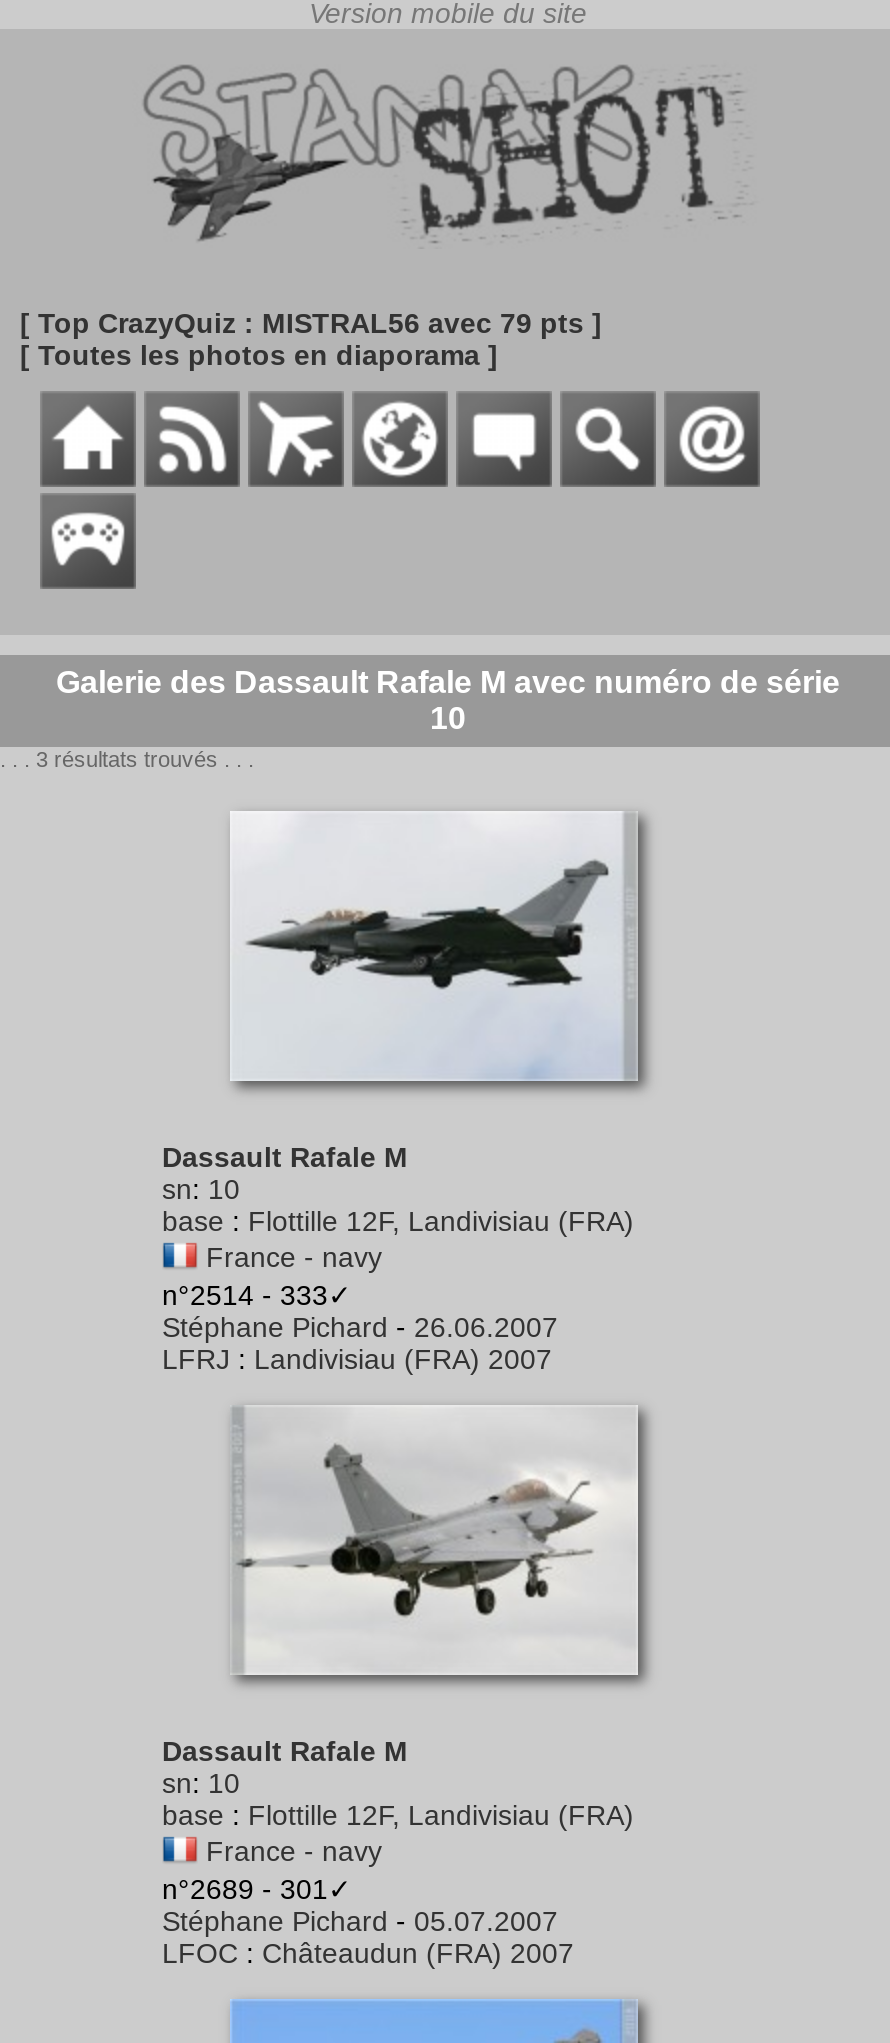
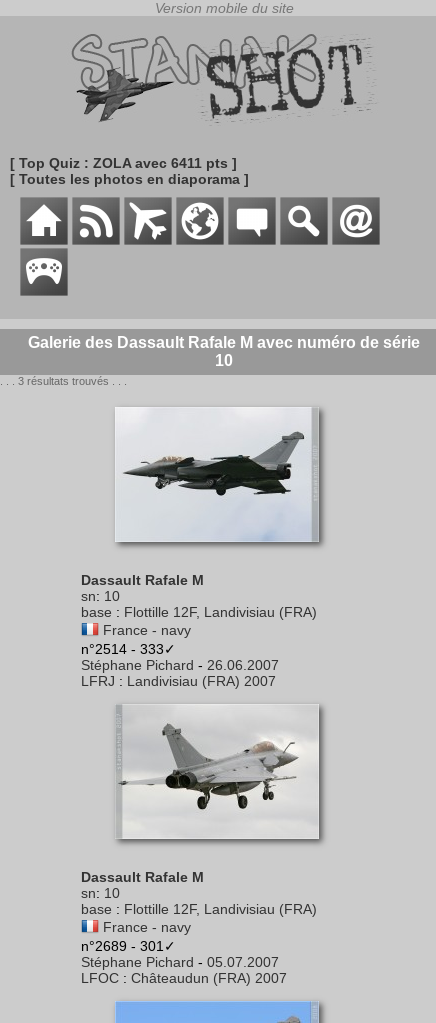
[20,307,602,339] [ Top CrazyQuiz : MISTRAL56 avec 79 pts ] -> [10,155,237,171] [ Top Quiz : ZOLA avec 6411 pts ]

